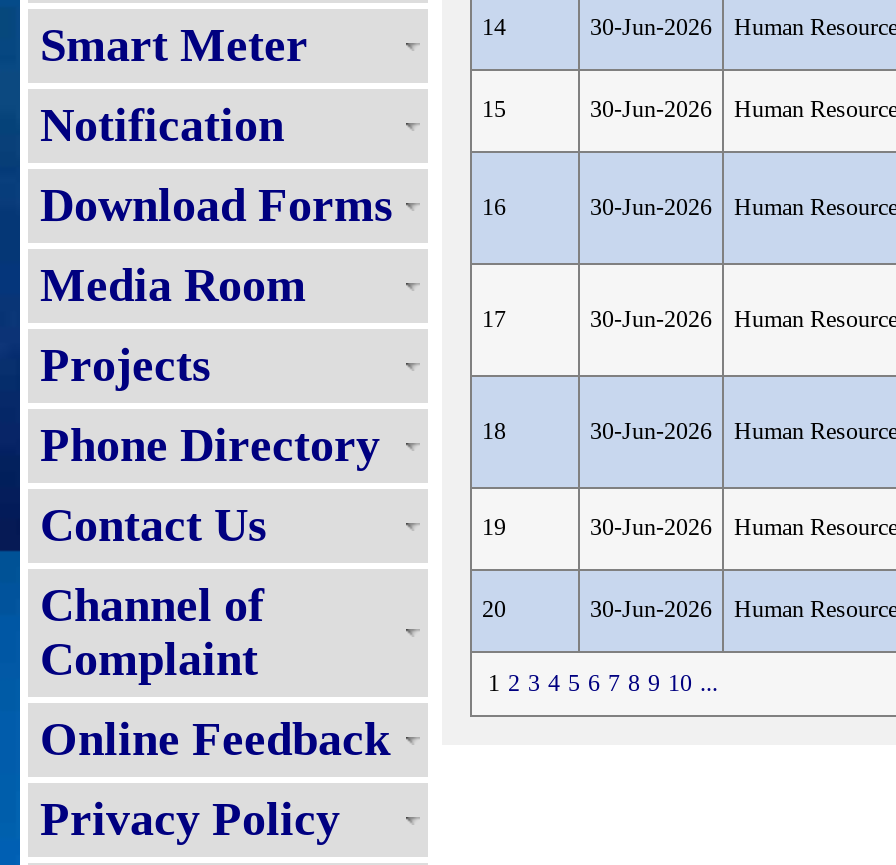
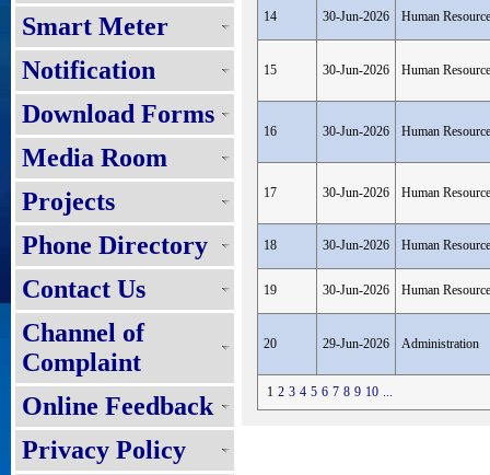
[590,595,896,623] 30-Jun-2026 | Human Resource -> [323,336,479,351] 29-Jun-2026 | Administration

